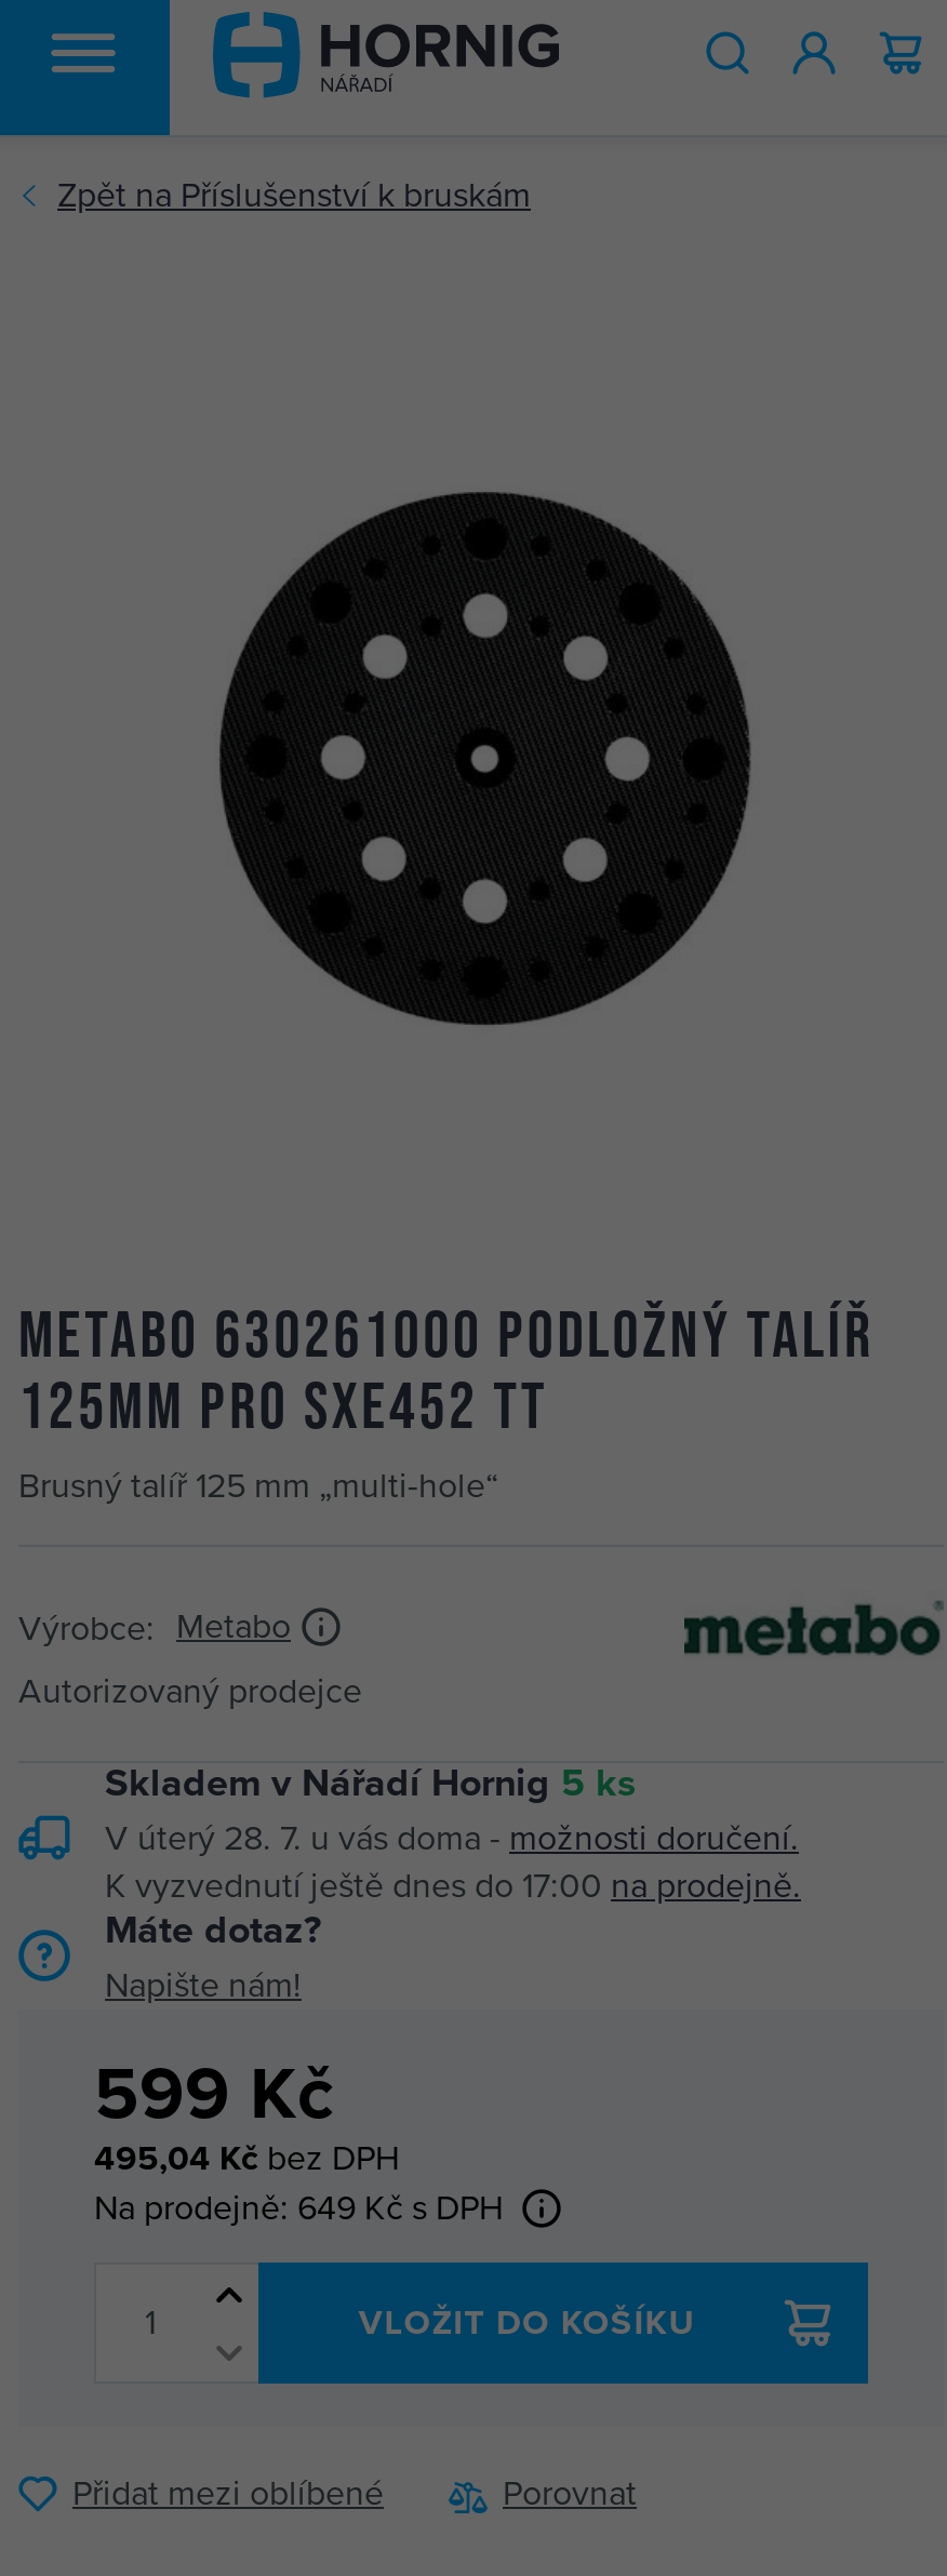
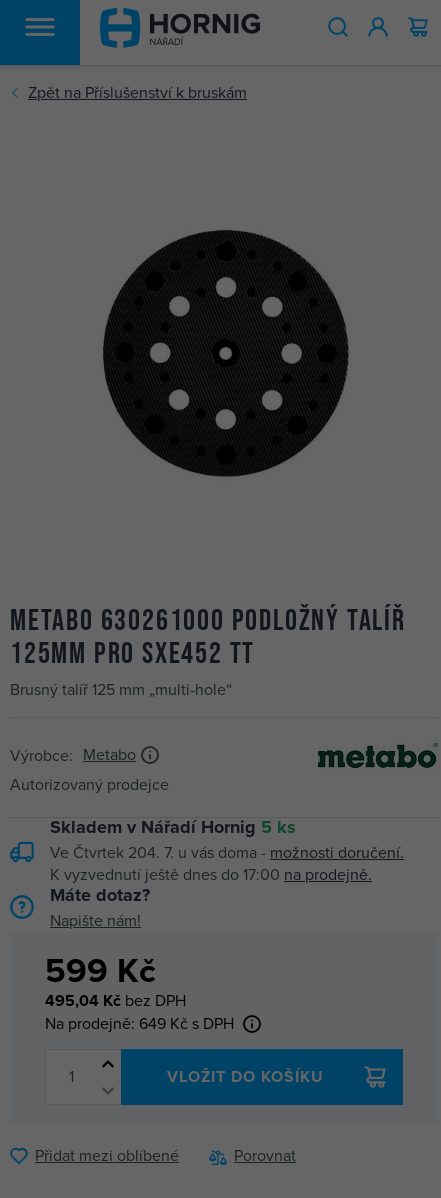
[129,1817,799,1860] v úterý 28. 7. u vás doma - možnosti doručení. -> [50,843,404,863] Ve Čtvrtek 204. 7. u vás doma - možnosti doručení.

